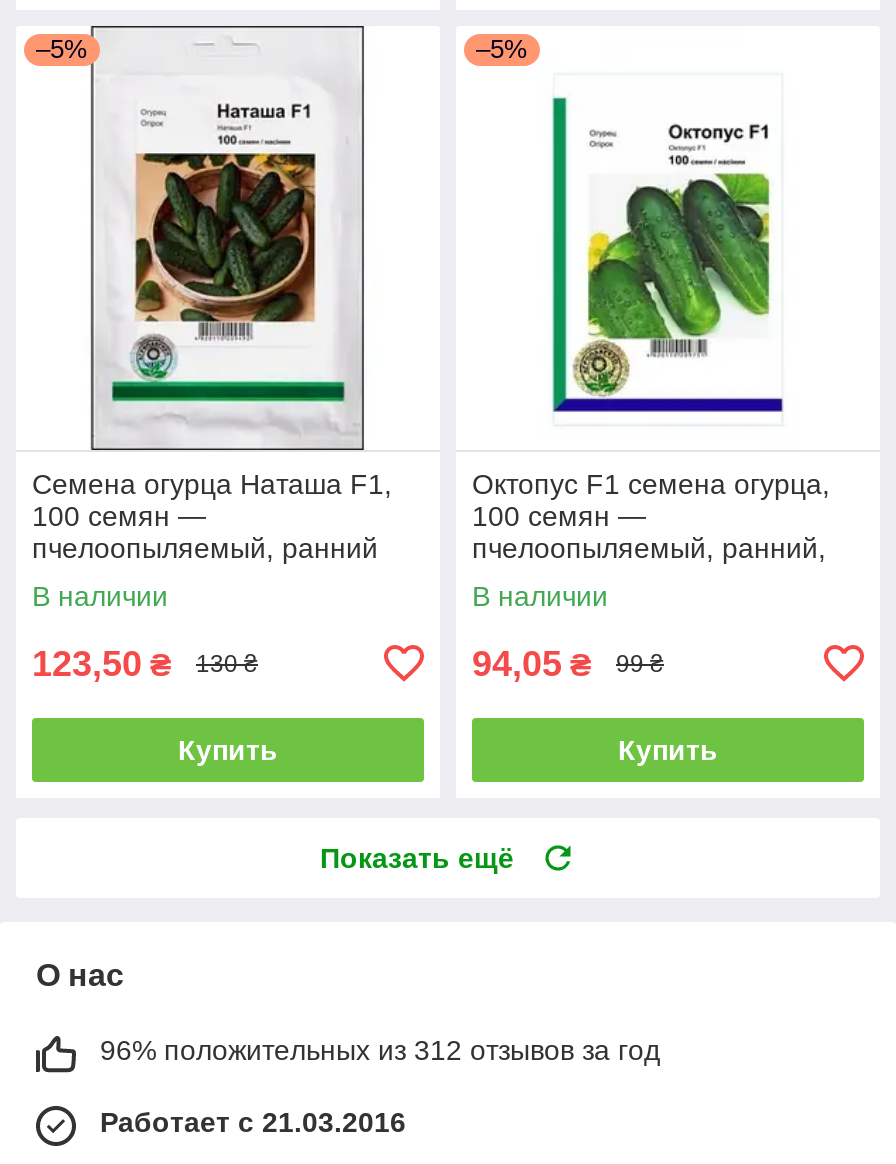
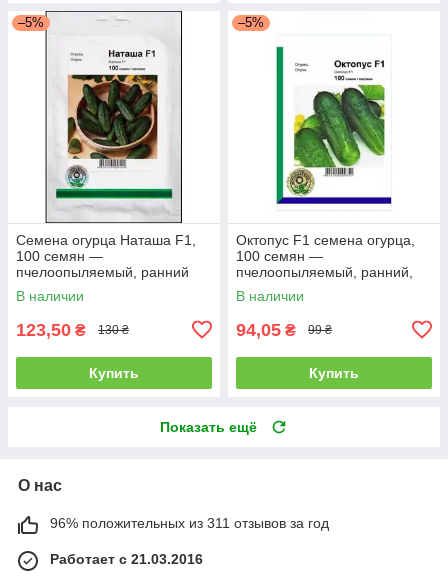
[100,1034,660,1066] 96% положительных из 312 отзывов за год -> [50,515,329,531] 96% положительных из 311 отзывов за год

